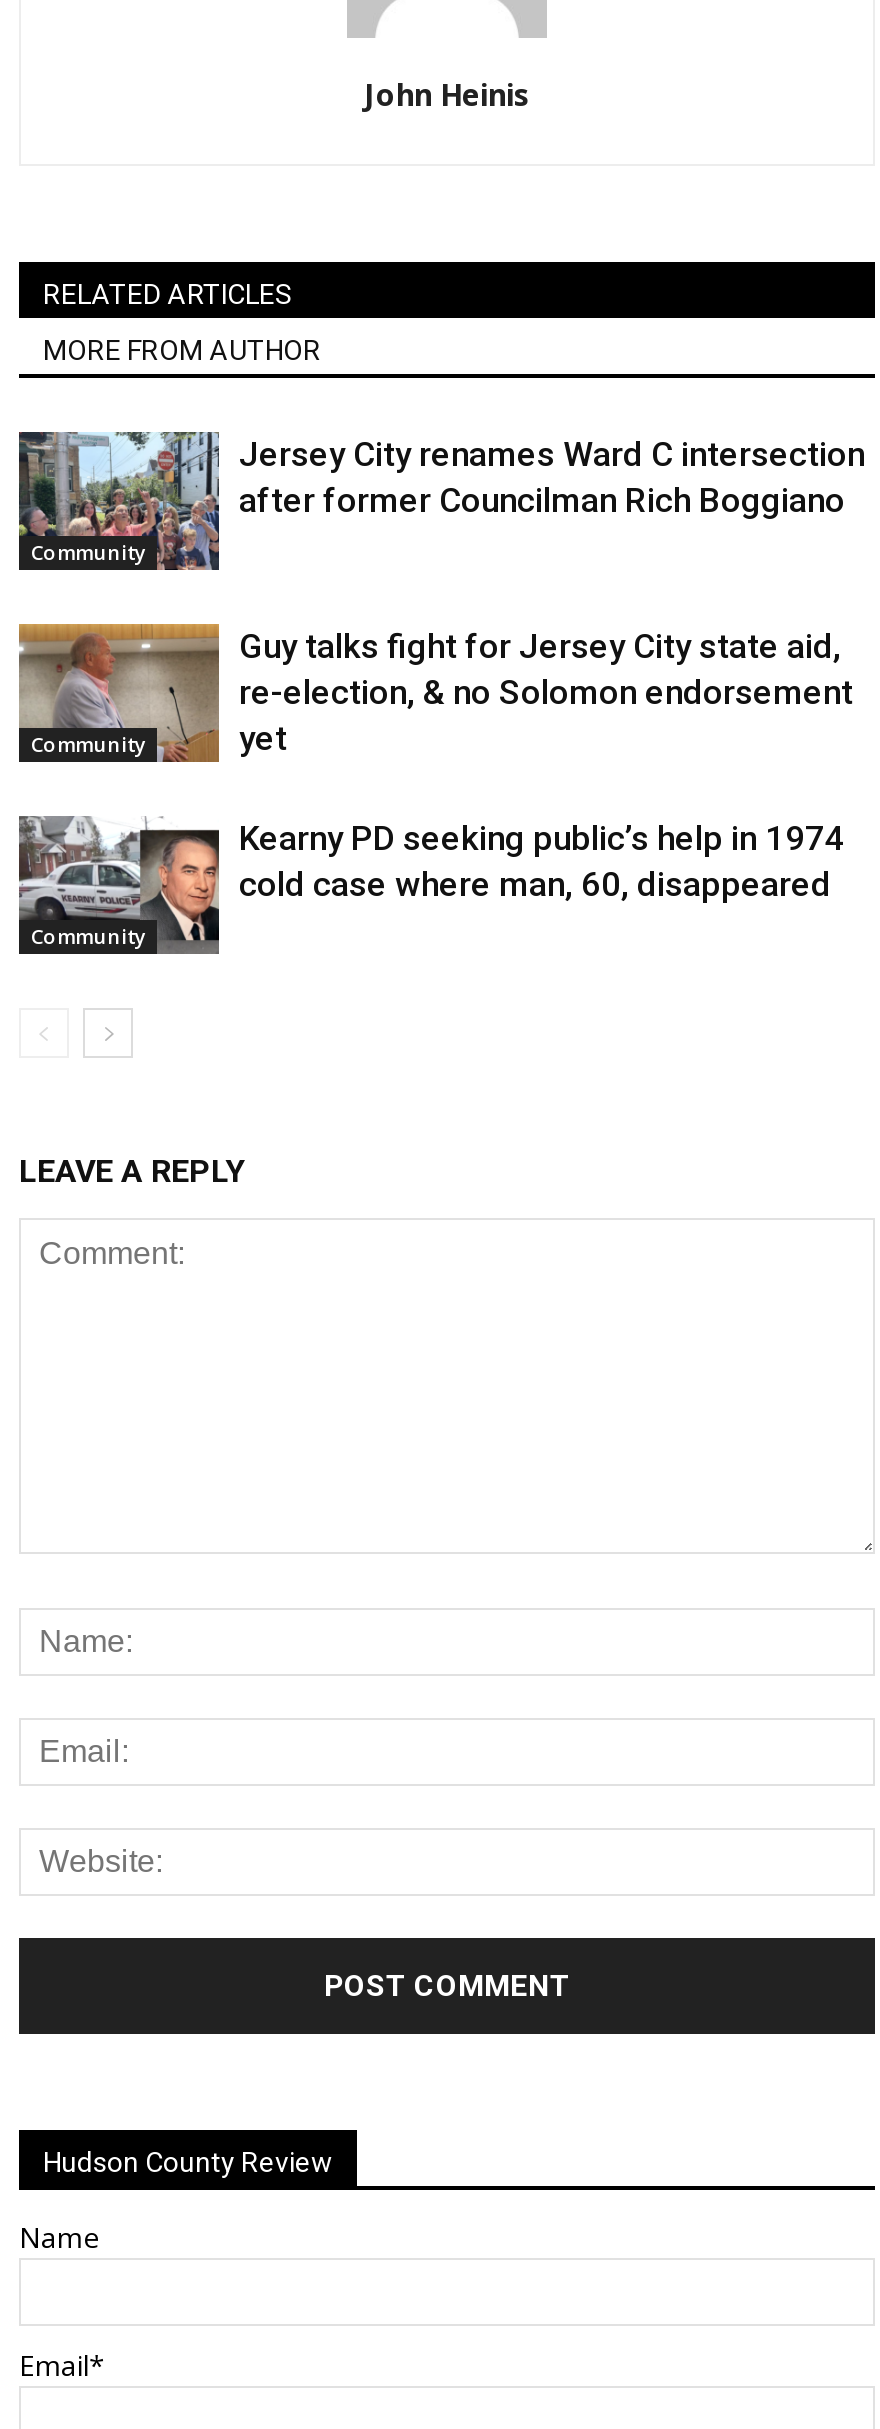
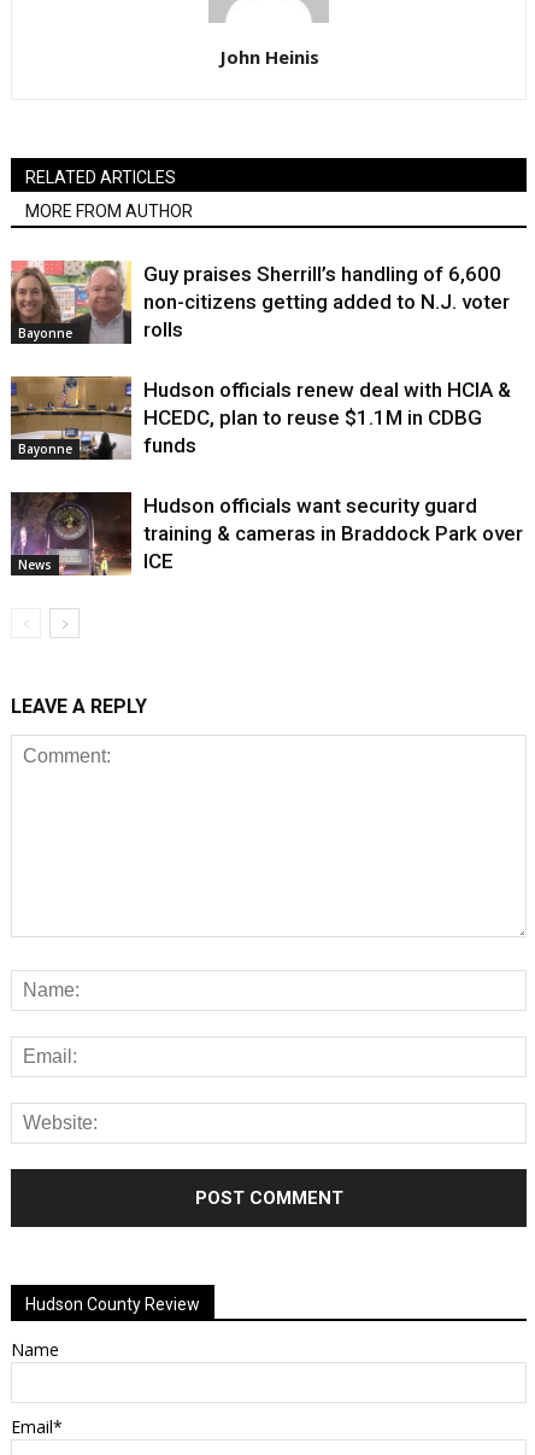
[17,430,211,570] [image] | Community -> [11,259,127,343] [image] | Bayonne
[239,434,865,520] Jersey City renames Ward C intersection | after former Councilman Rich Boggiano -> [143,262,510,342] Guy praises Sherrill’s handling of 6,600 | non-citizens getting added to N.J. voter | rolls
[19,622,211,764] [image] | Community -> [11,375,127,461] [image] | Bayonne
[239,626,853,758] Guy talks fight for Jersey City state aid, | re-election, & no Solomon endorsement | yet -> [143,378,511,457] Hudson officials renew deal with HCIA & | HCEDC, plan to reuse $1.1M in CDBG | funds
[19,816,211,956] [image] | Community -> [11,491,127,575] [image] | News
[239,818,845,904] Kearny PD seeking public’s help in 1974 | cold case where man, 60, disappeared -> [143,494,523,573] Hudson officials want security guard | training & cameras in Braddock Park over | ICE

